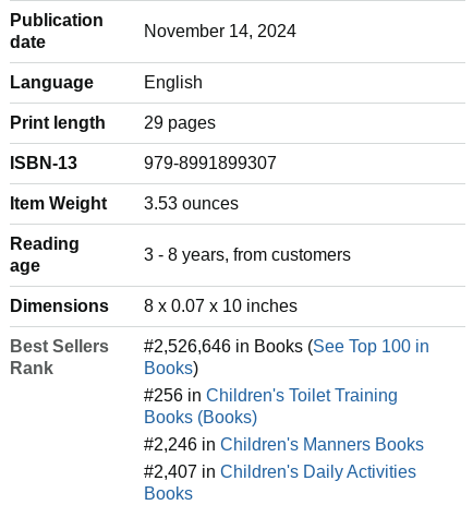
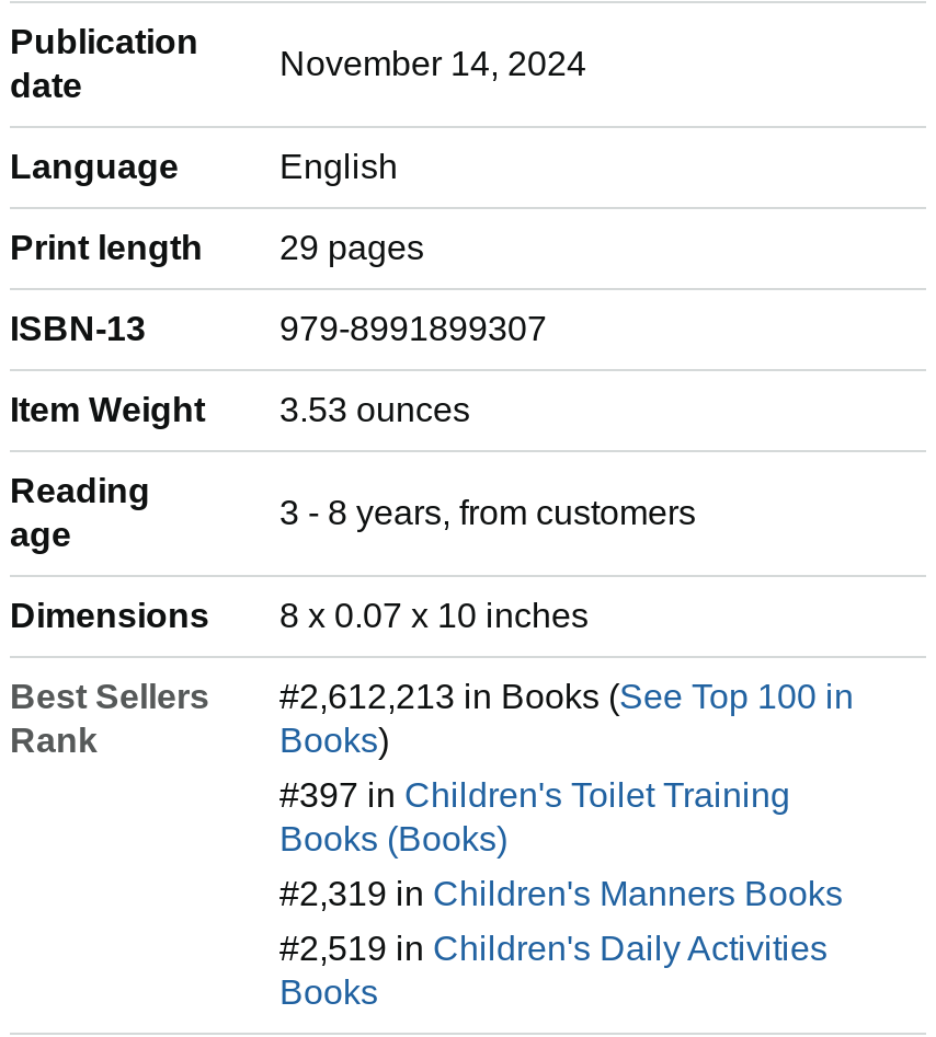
[144,337,429,356] #2,526,646 in Books (See Top 100 in -> [279,678,854,715] #2,612,213 in Books (See Top 100 in
[144,387,398,405] #256 in Children's Toilet Training -> [279,776,790,813] #397 in Children's Toilet Training
[144,436,424,454] #2,246 in Children's Manners Books -> [279,875,843,912] #2,319 in Children's Manners Books
[144,463,416,481] #2,407 in Children's Daily Activities -> [279,929,827,967] #2,519 in Children's Daily Activities

